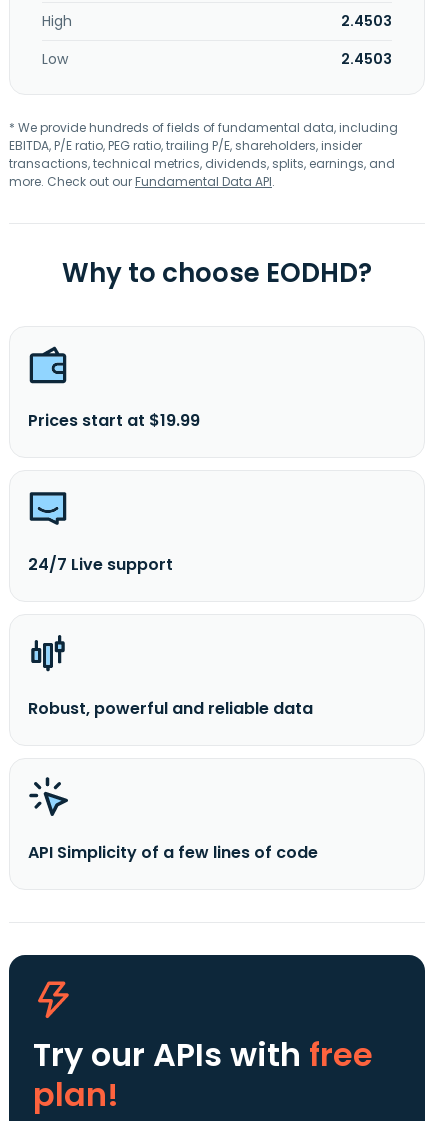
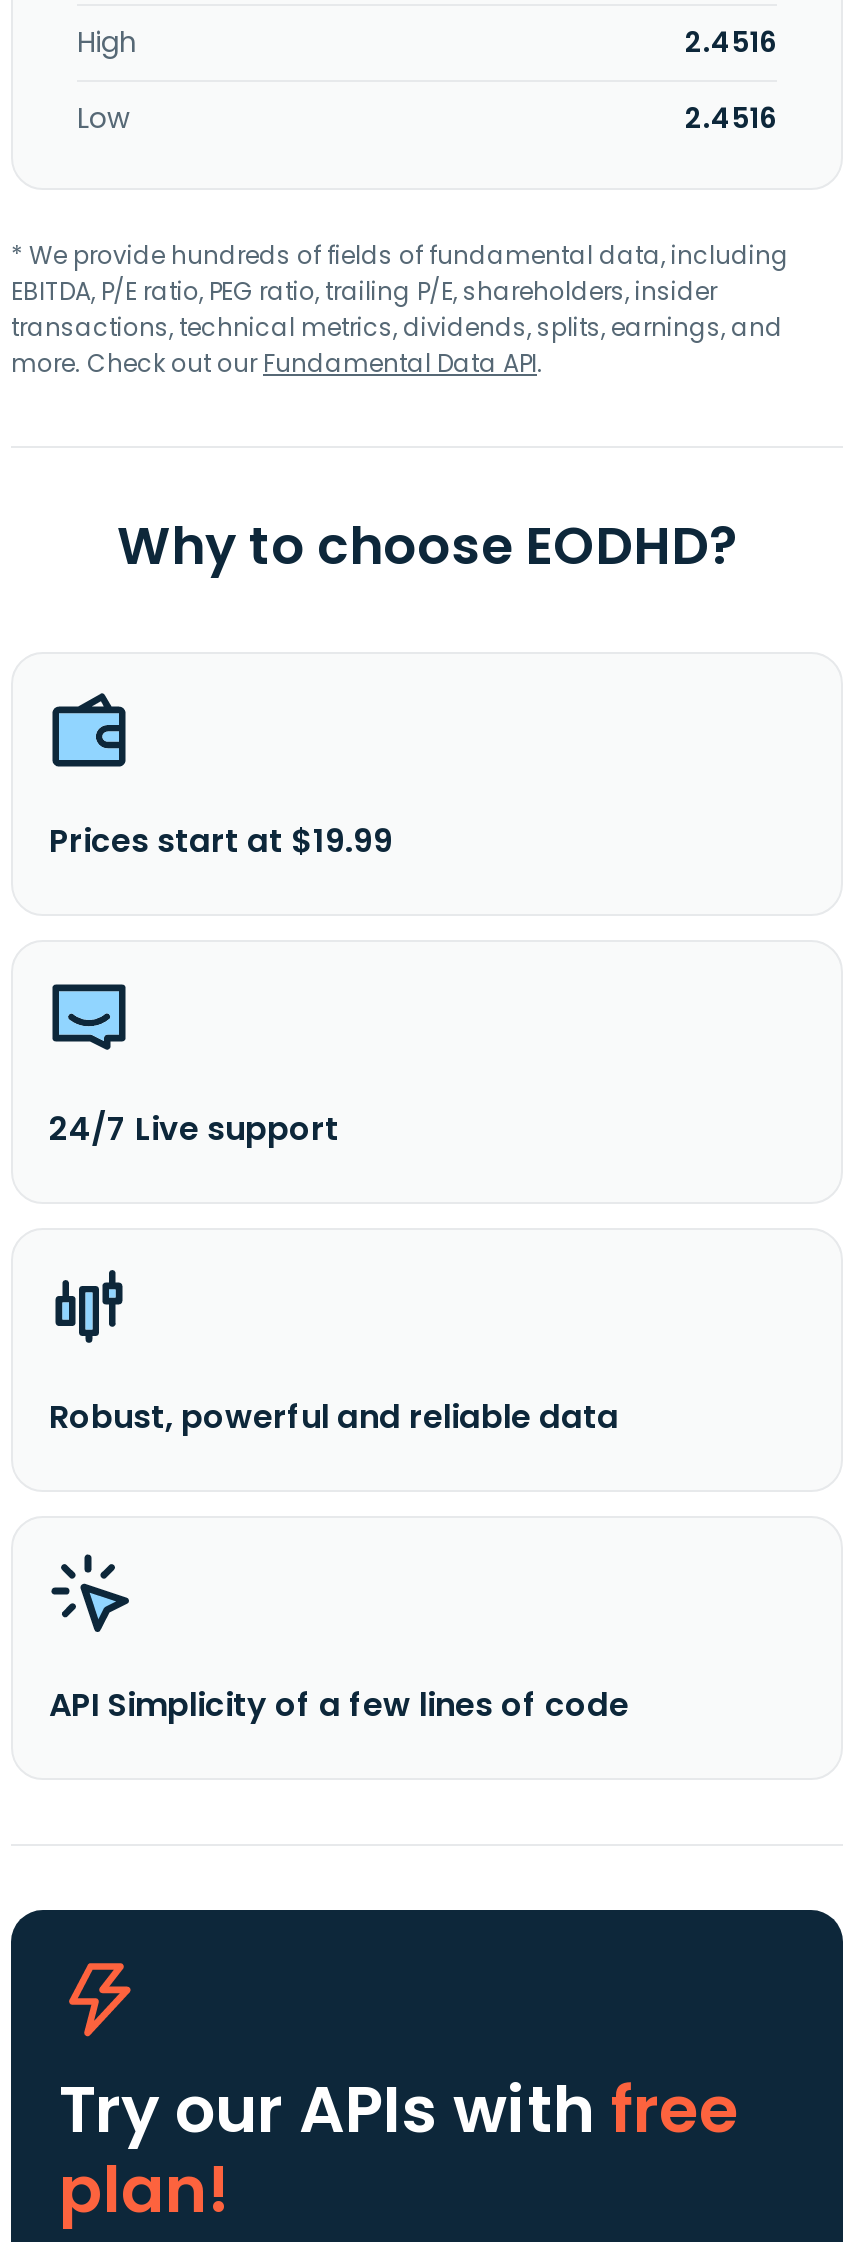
[341,11,392,31] 2.4503 -> [685,22,777,62] 2.4516
[341,49,392,69] 2.4503 -> [685,98,777,138] 2.4516

